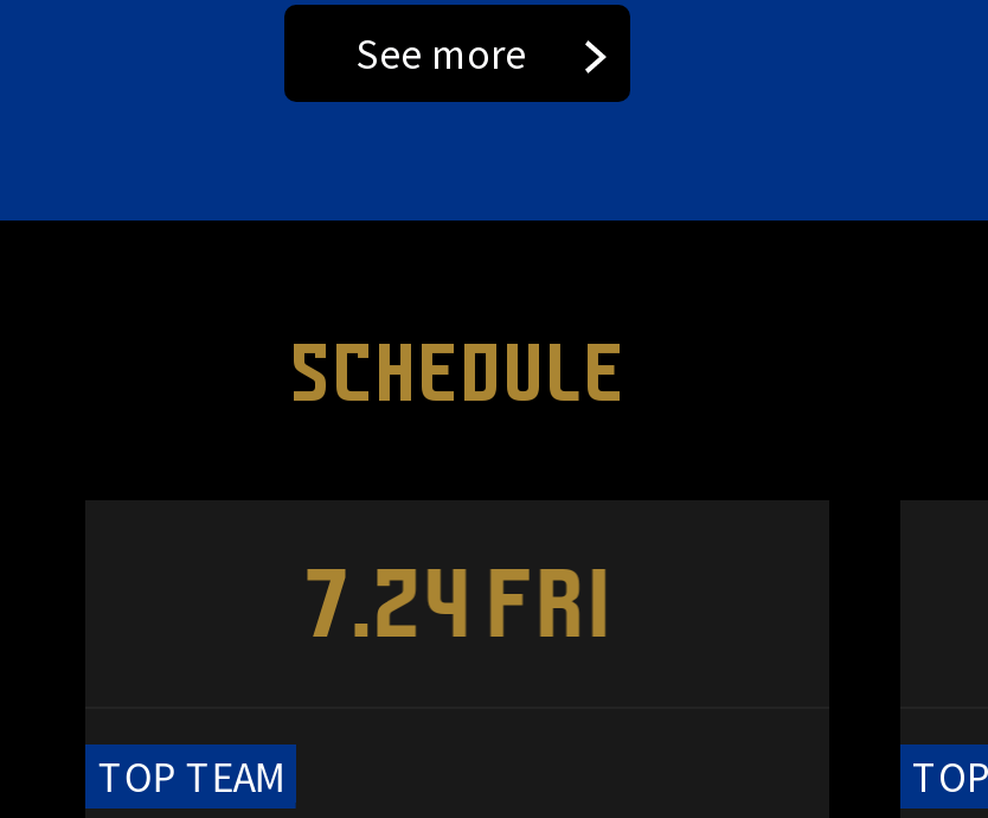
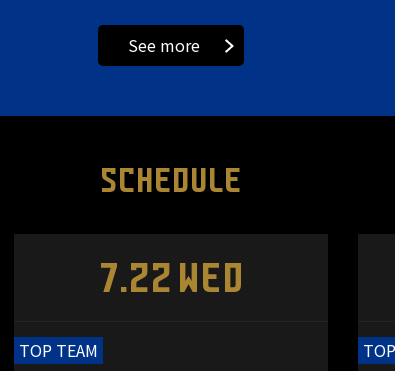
[302,560,612,645] 7.24 Fri -> [98,259,243,295] 7.22 Wed

